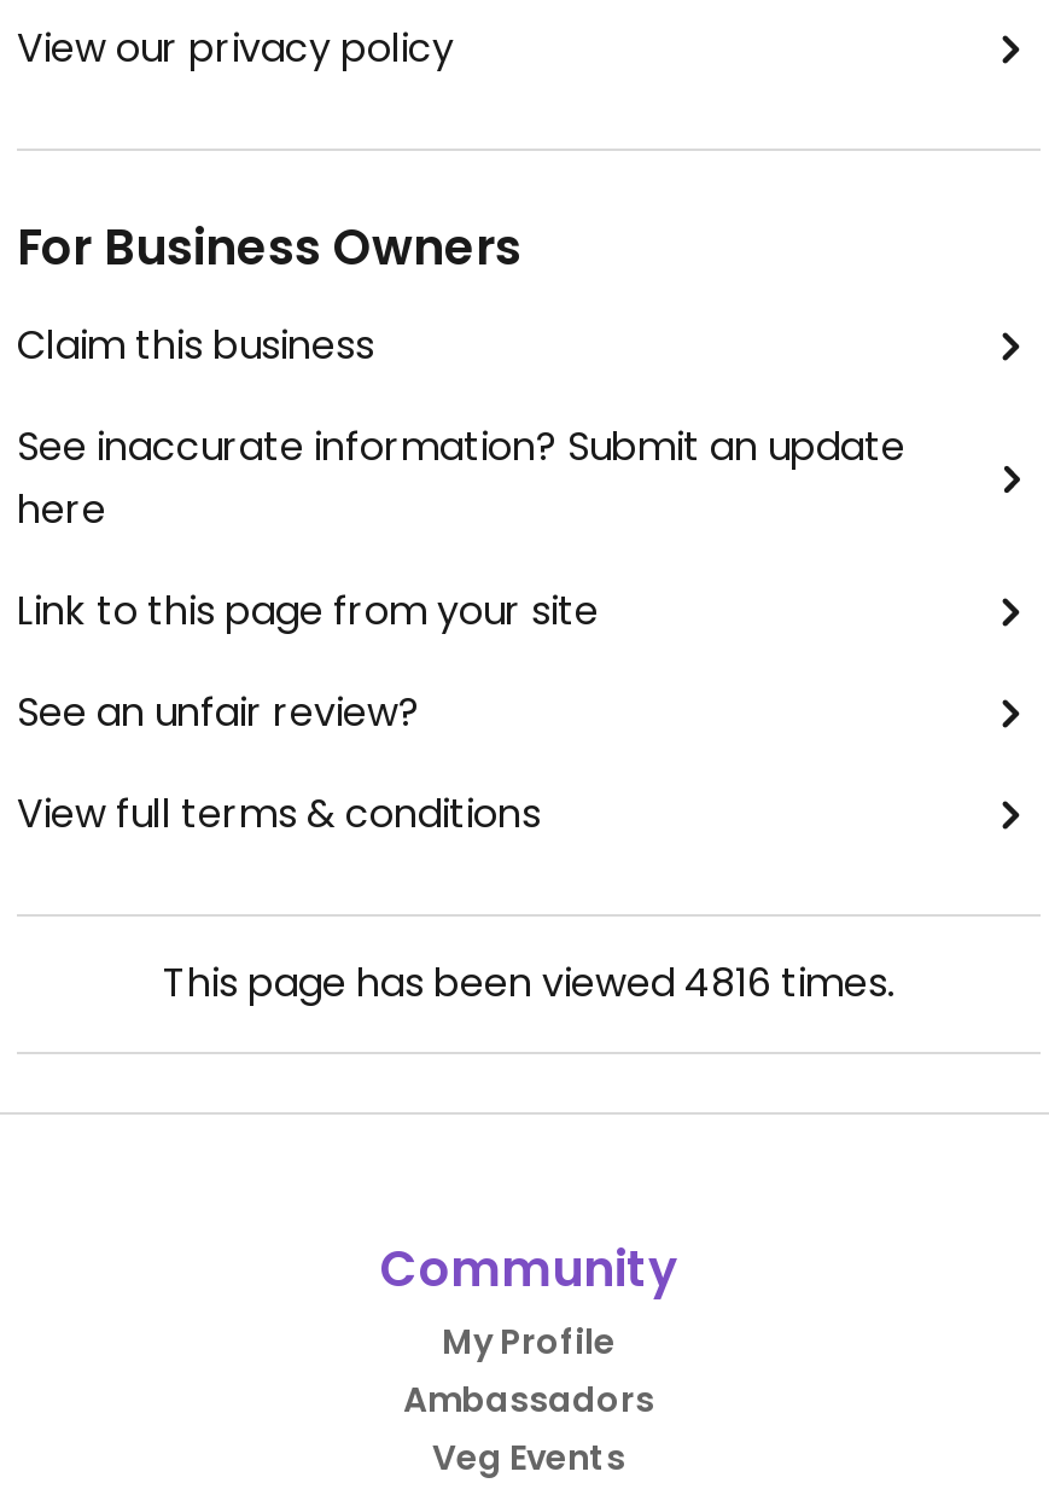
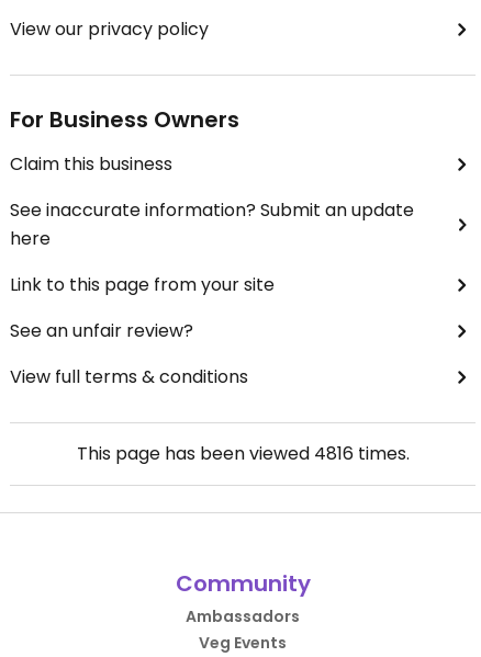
[442,1318,616,1366] My Profile -> none

